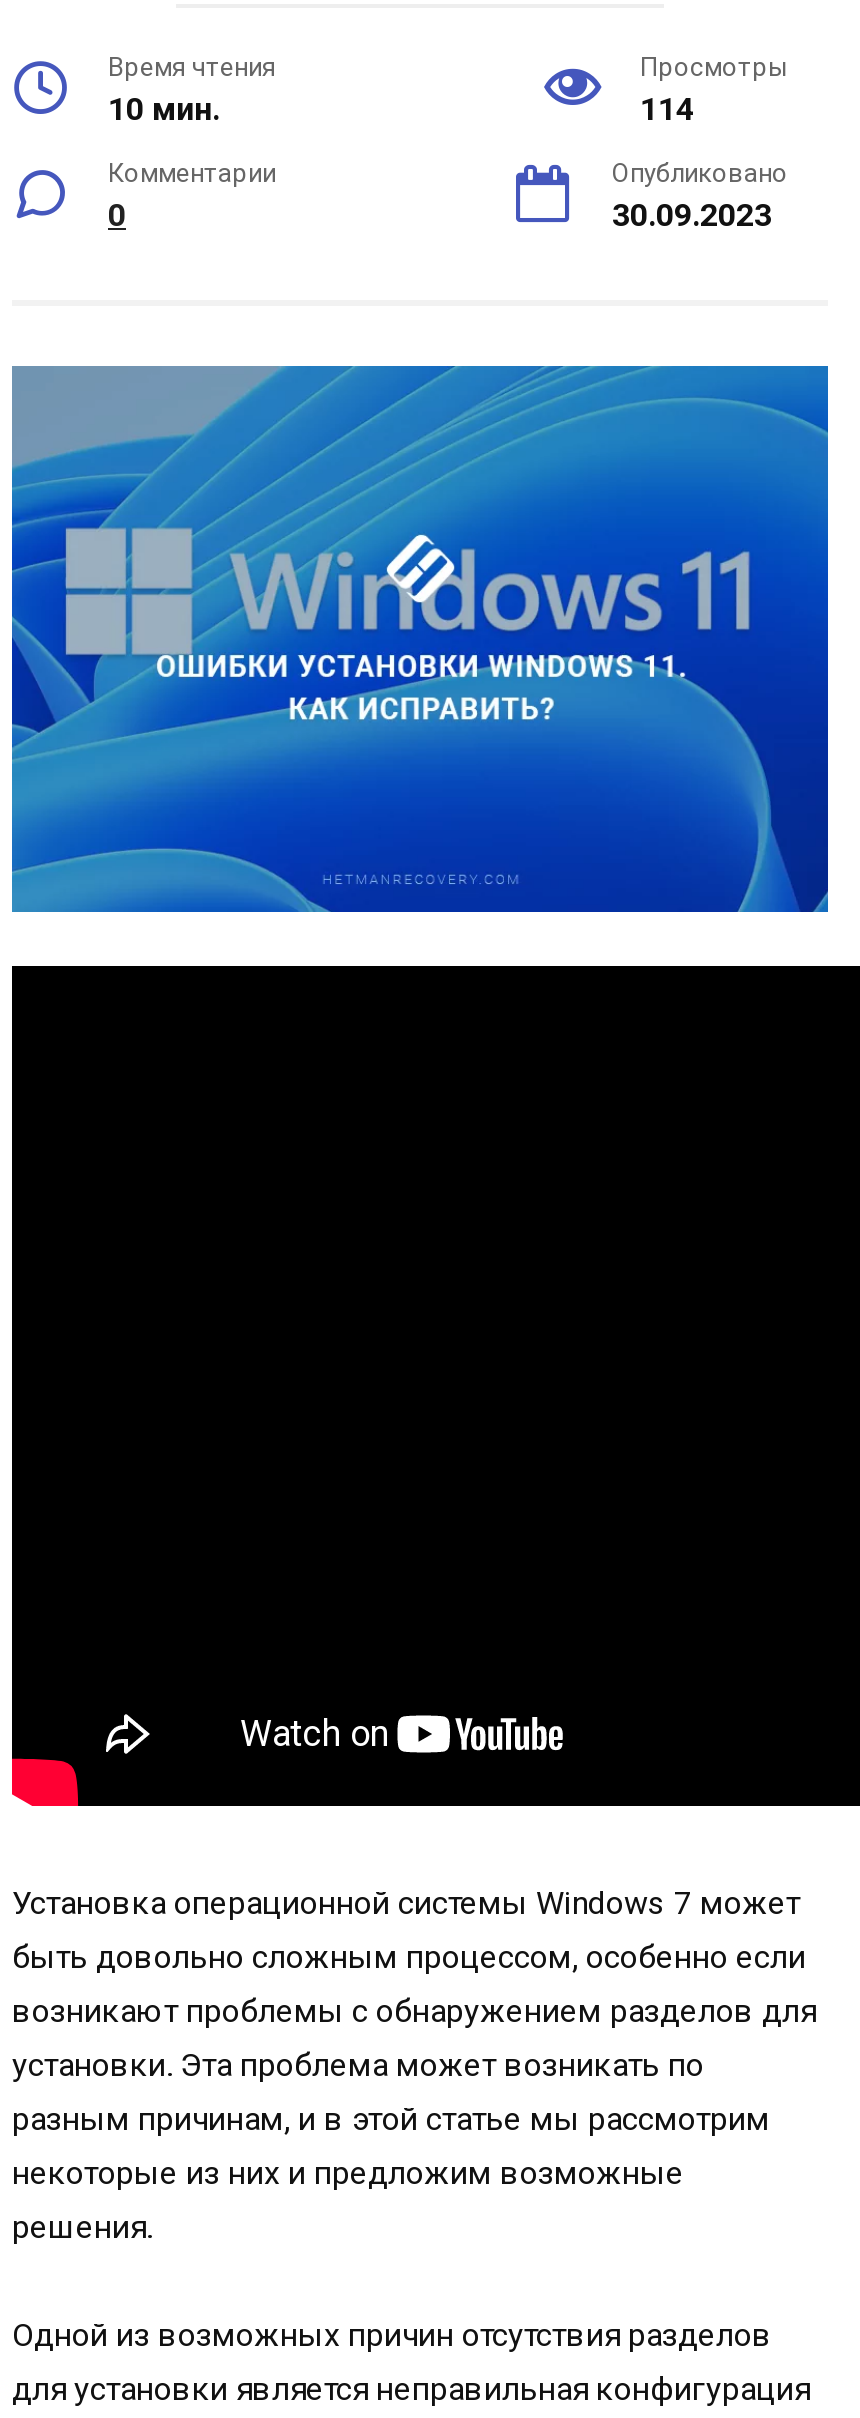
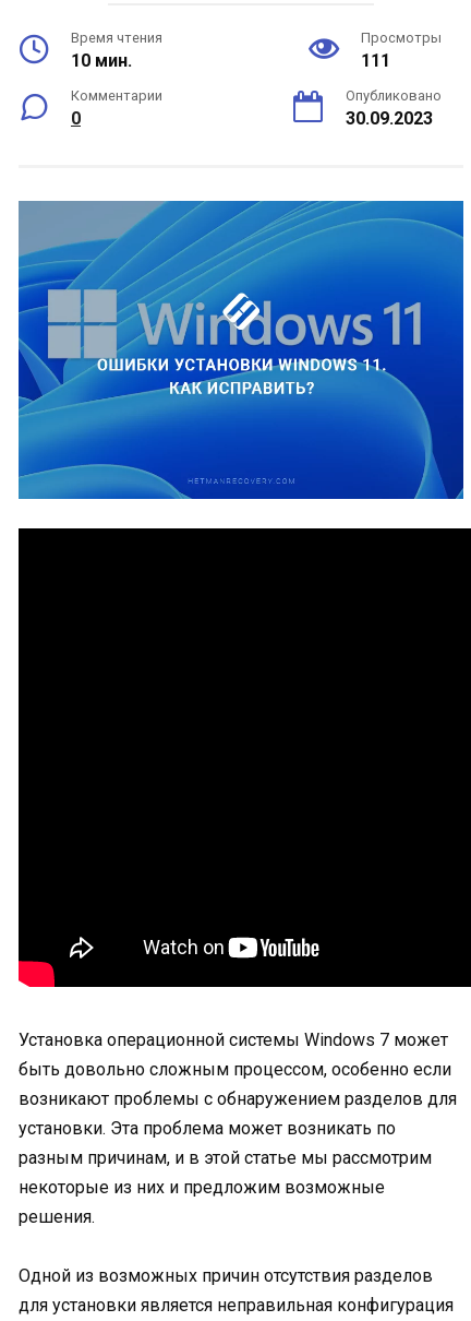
[640,90,694,128] 114 -> [361,50,390,71] 111

